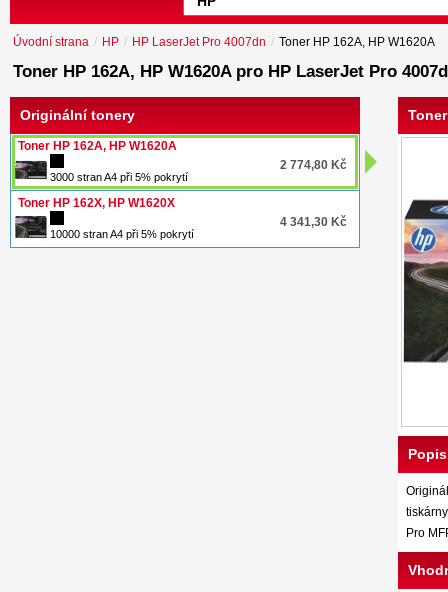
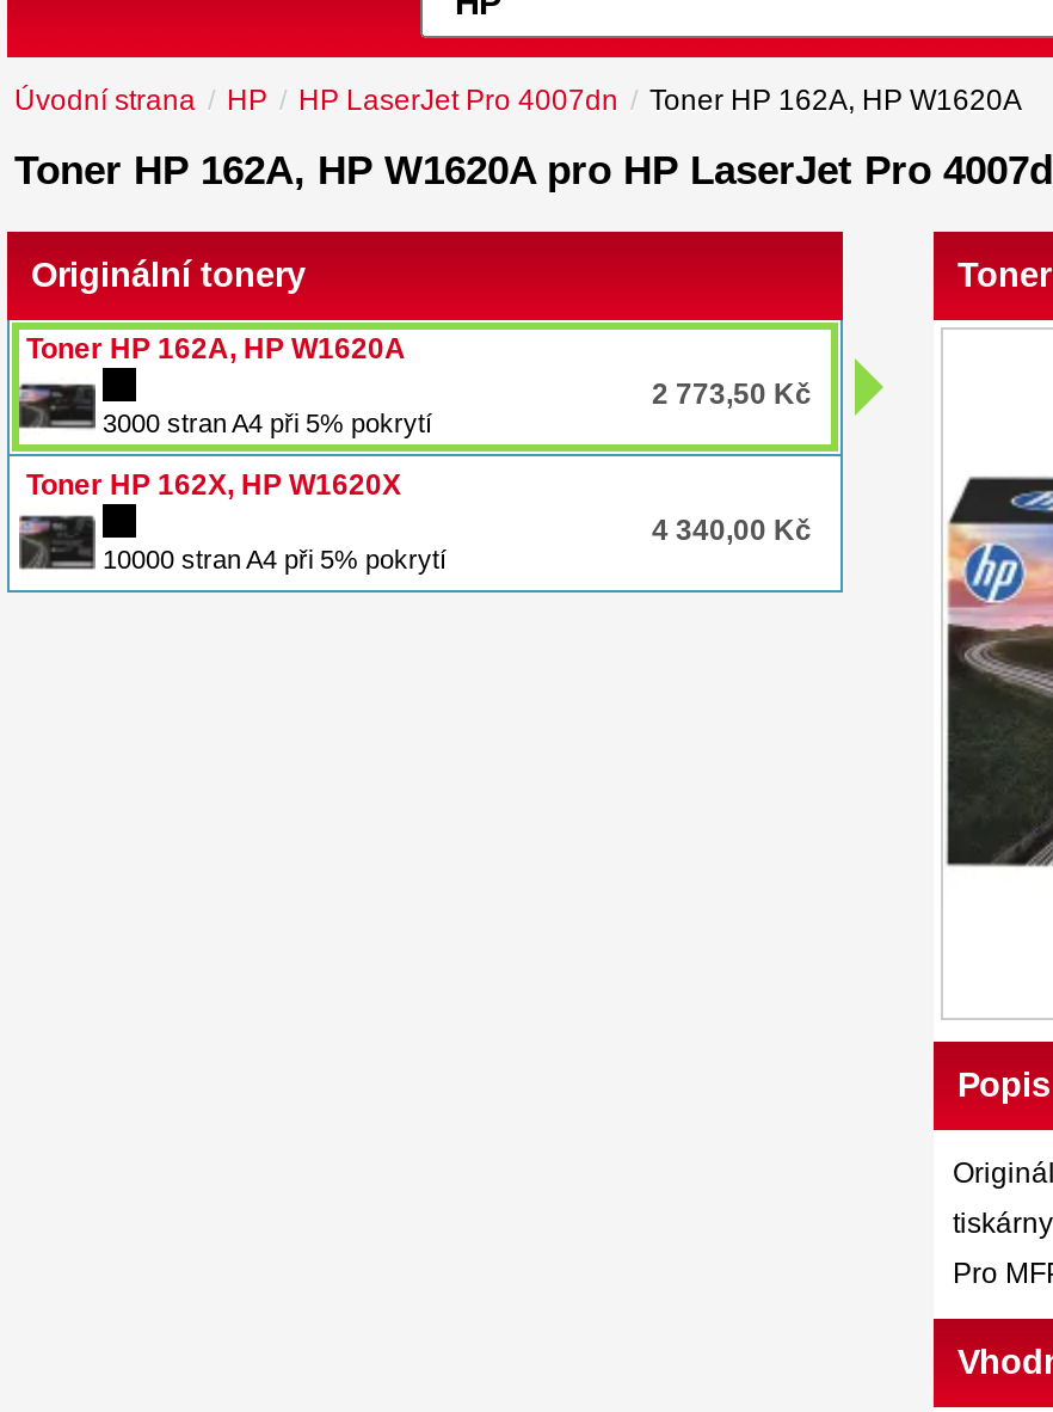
[280,158,347,172] 2 774,80 Kč -> [652,377,812,411] 2 773,50 Kč
[280,215,347,229] 4 341,30 Kč -> [652,514,812,547] 4 340,00 Kč

